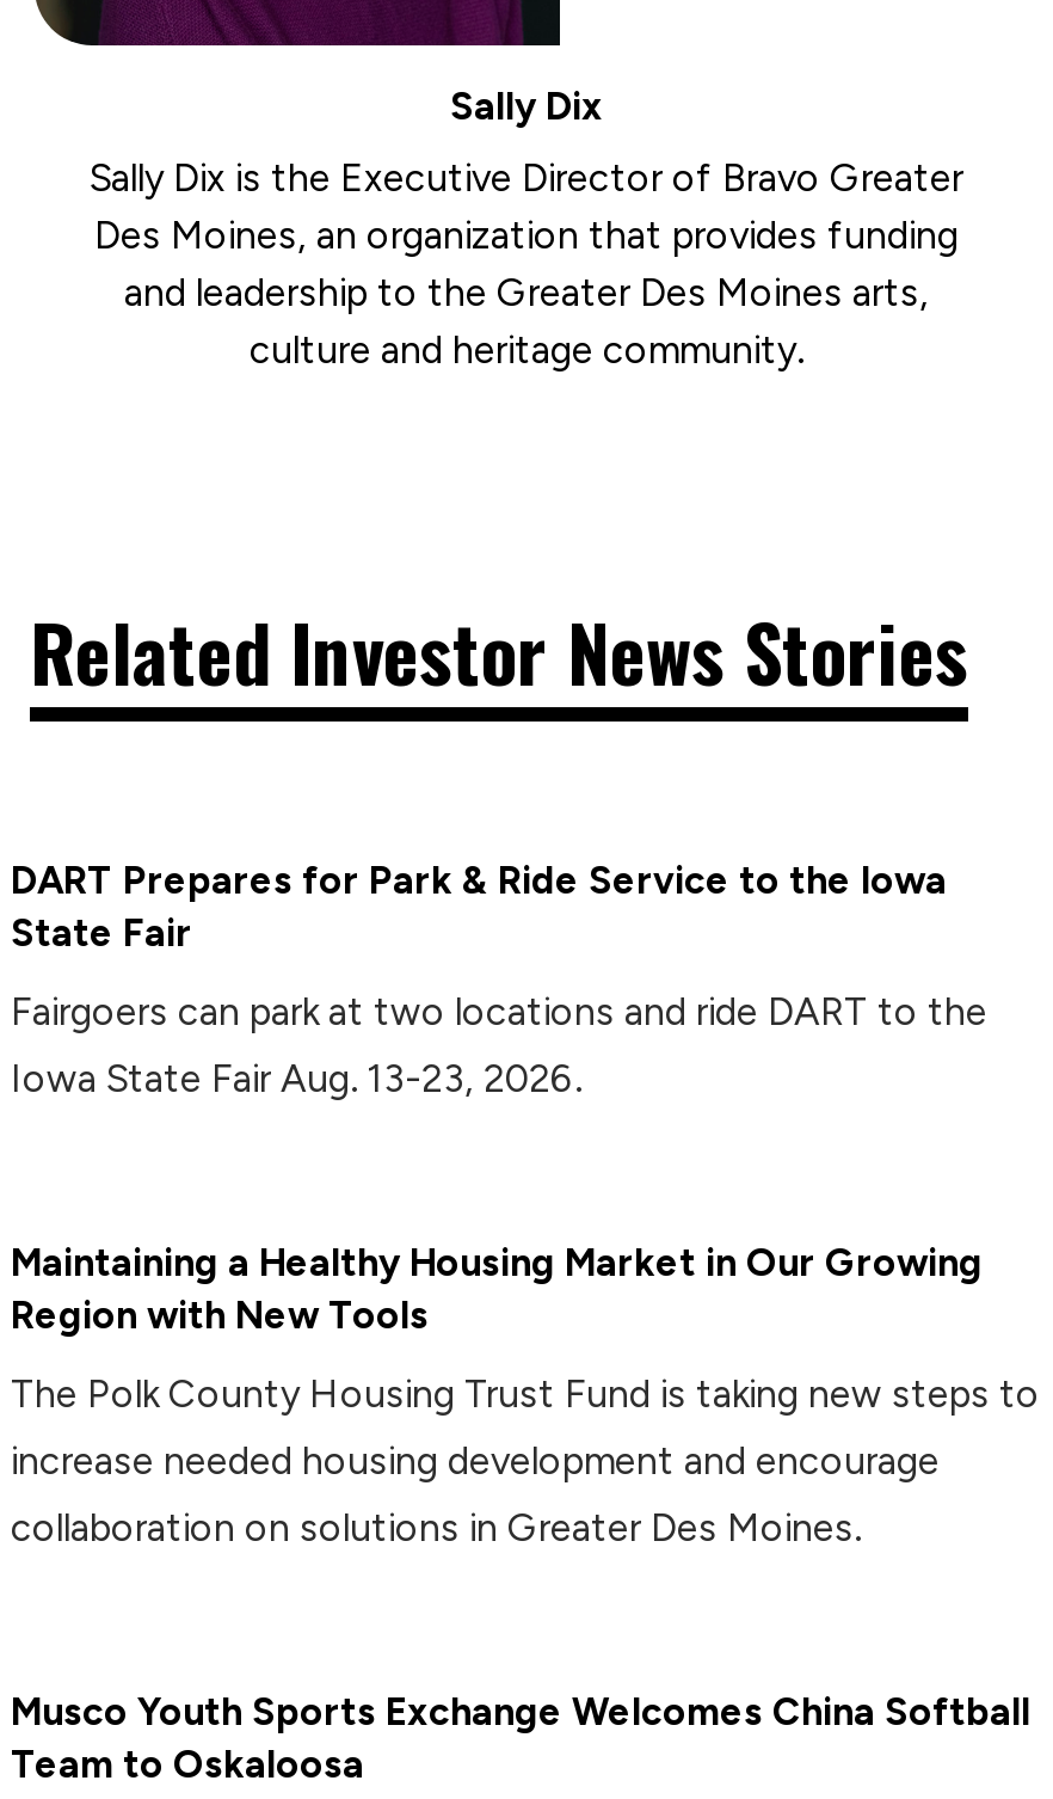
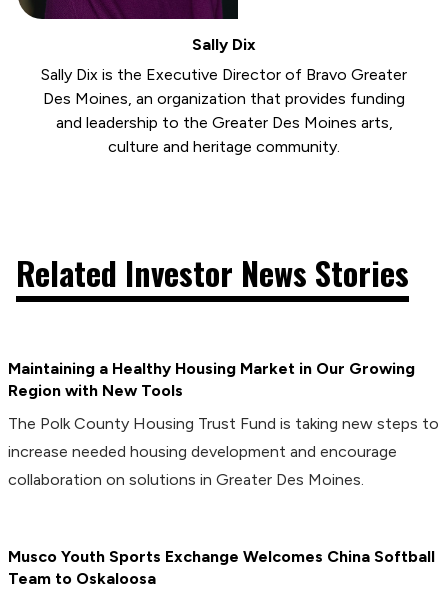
[11,858,987,1102] DART Prepares for Park & Ride Service to the Iowa | State Fair | Fairgoers can park at two locations and ride DART to the | Iowa State Fair Aug. 13-23, 2026. -> none

